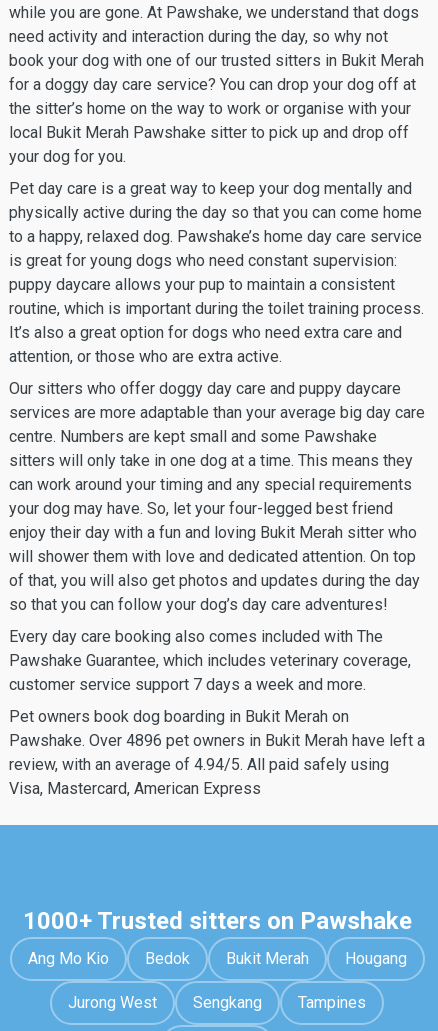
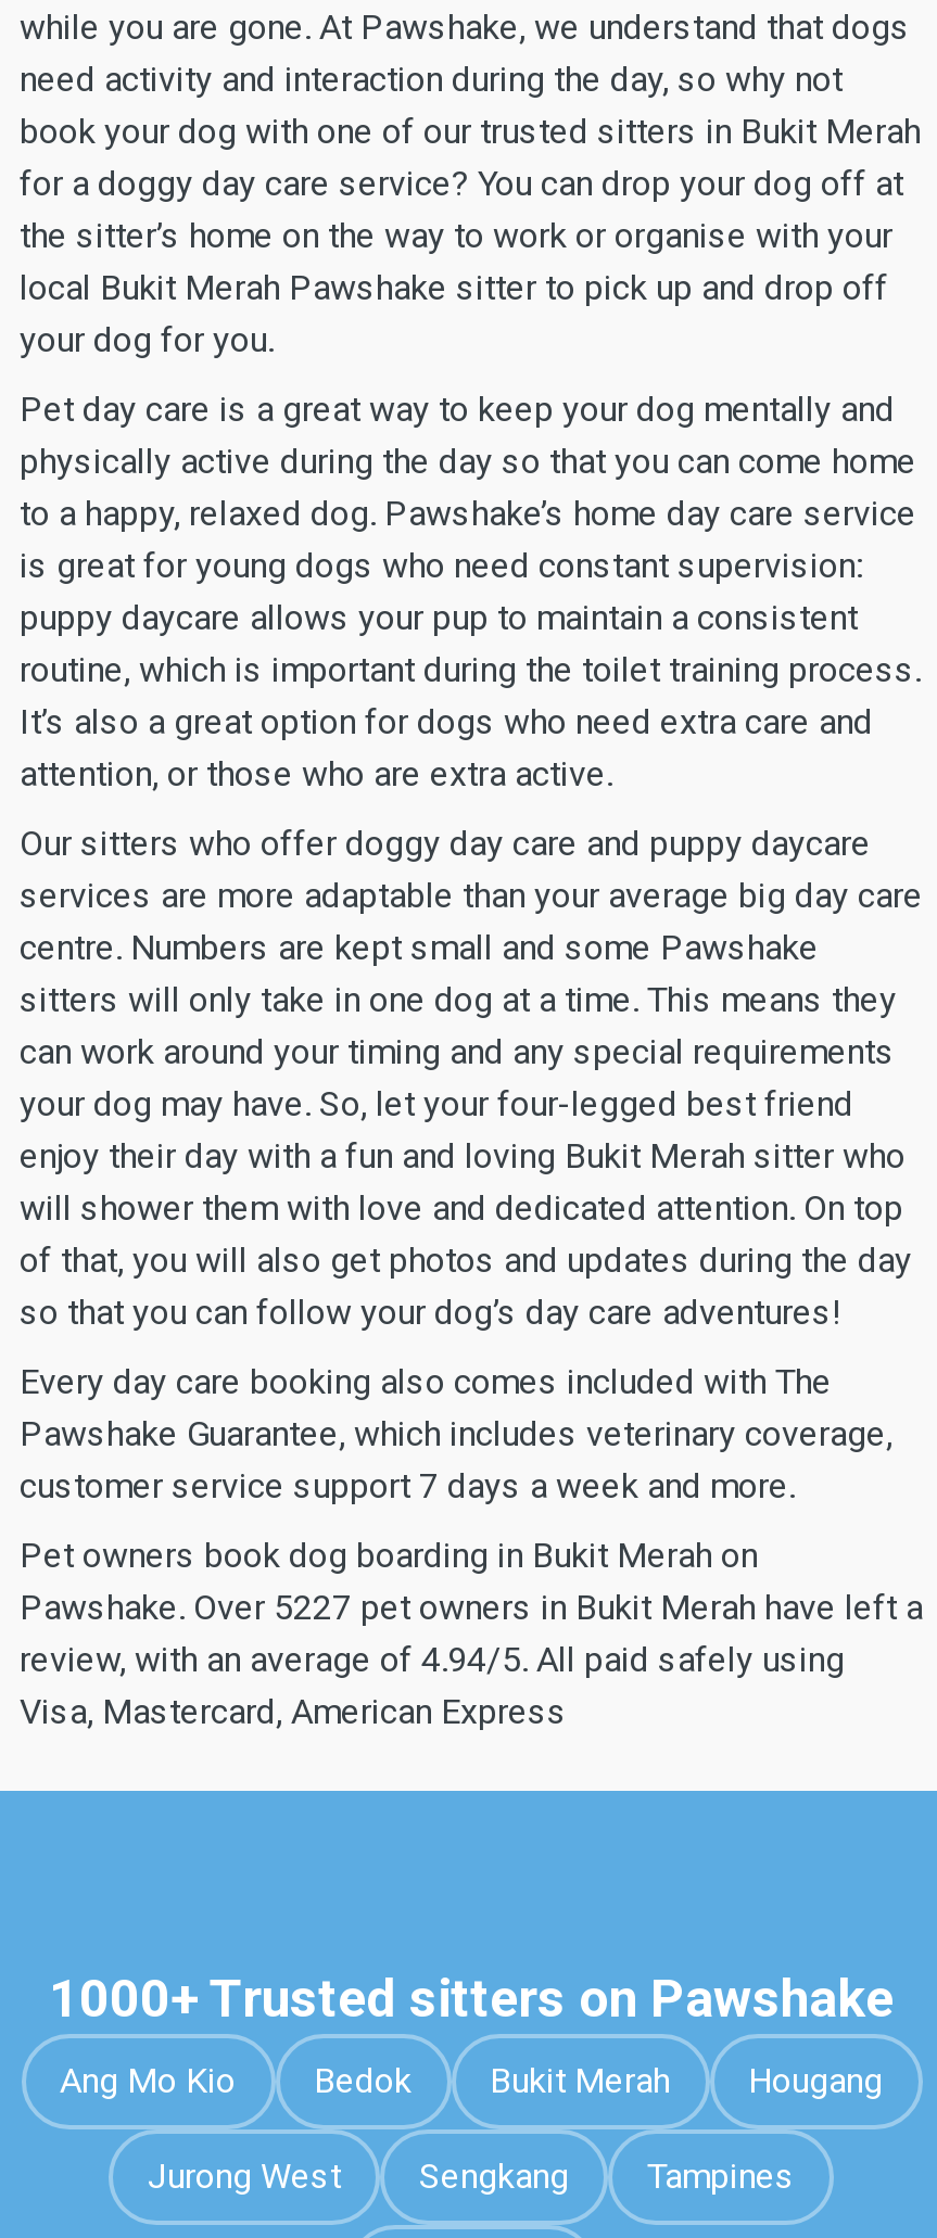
[9,731,425,750] Pawshake. Over 4896 pet owners in Bukit Merah have left a -> [20,1587,923,1628] Pawshake. Over 5227 pet owners in Bukit Merah have left a

